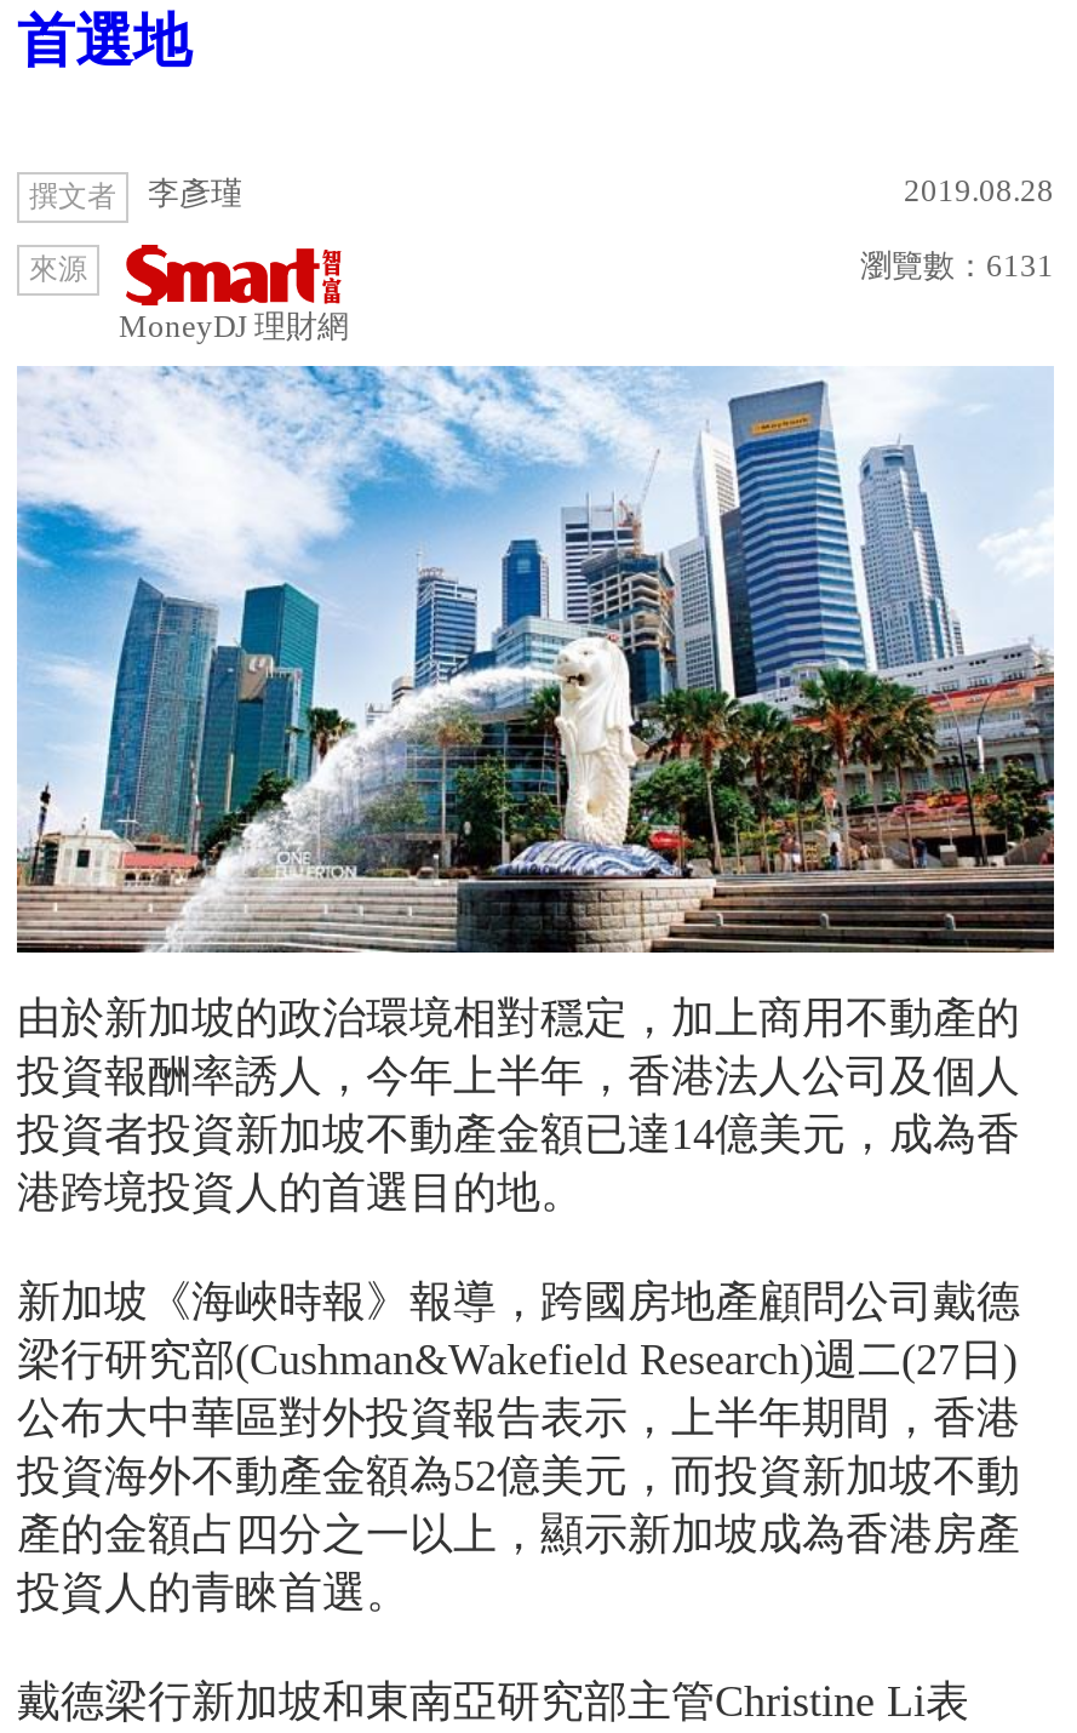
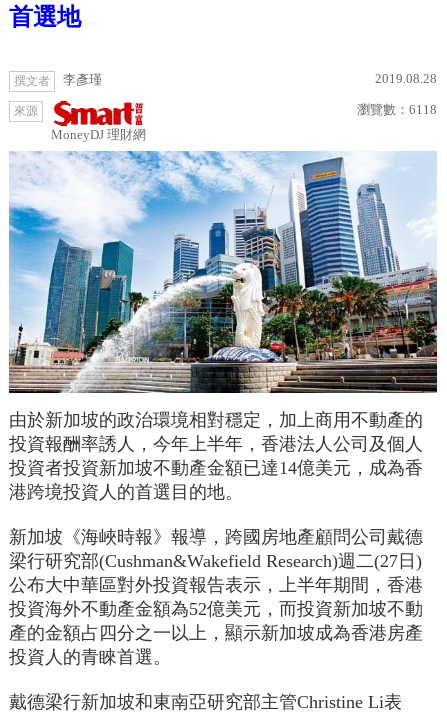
[860,247,1054,284] 瀏覽數：6131 -> [357,102,437,117] 瀏覽數：6118

